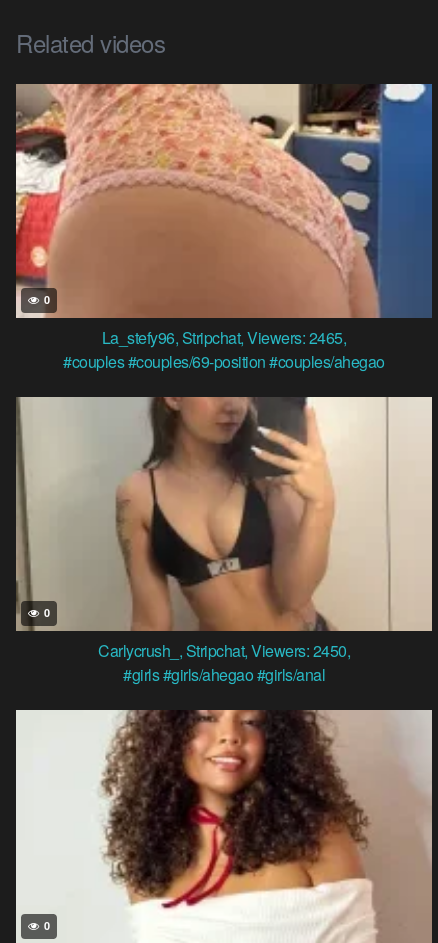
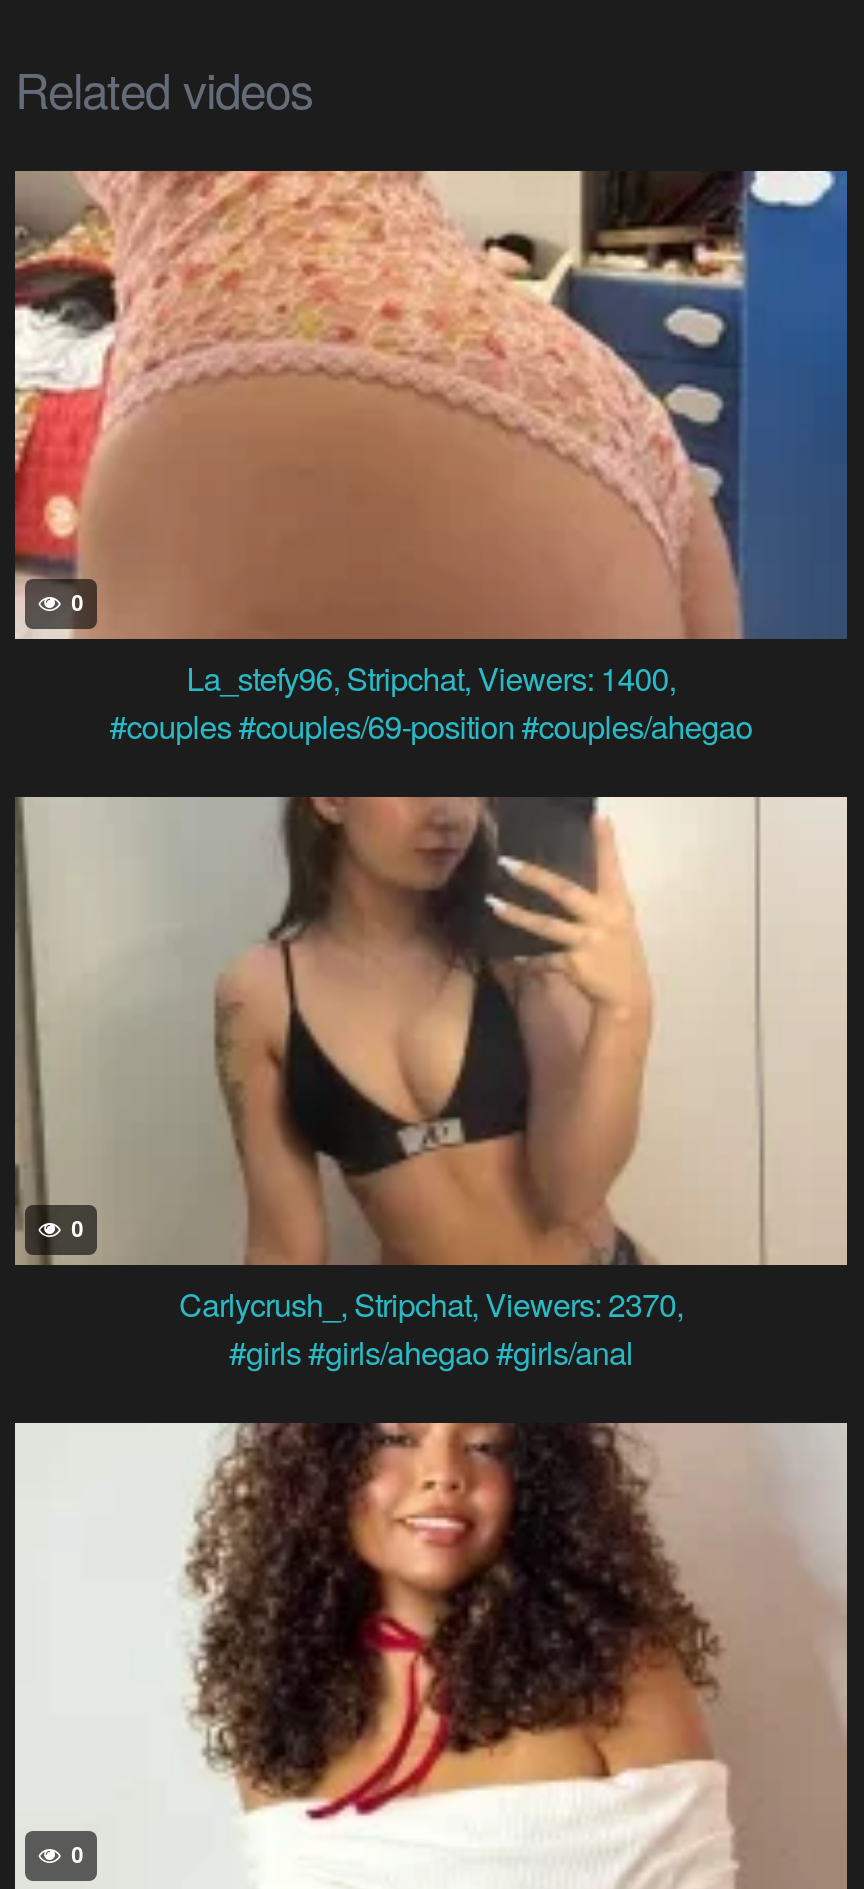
[102,326,346,349] La_stefy96, Stripchat, Viewers: 2465, -> [187,655,675,701] La_stefy96, Stripchat, Viewers: 1400,
[98,639,350,662] Carlycrush_, Stripchat, Viewers: 2450, -> [179,1281,683,1327] Carlycrush_, Stripchat, Viewers: 2370,

